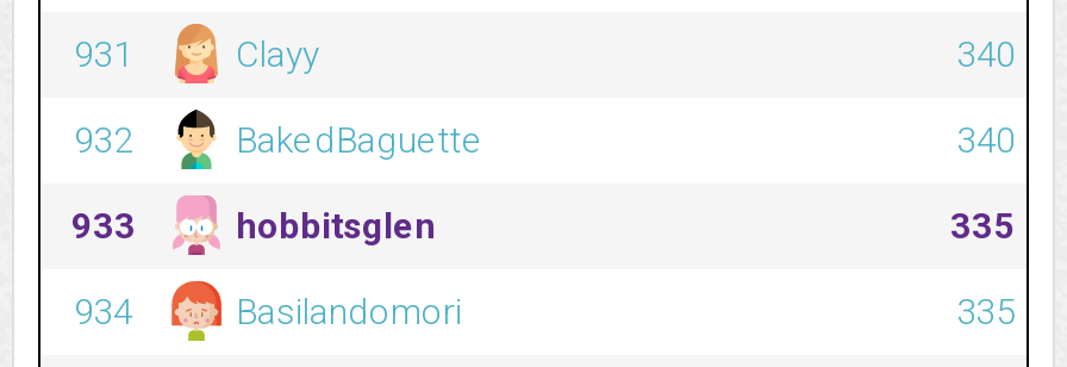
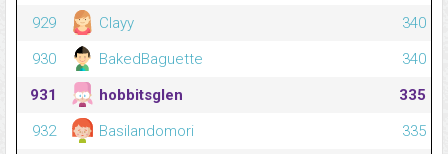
[75,34,132,76] 931 -> [31,14,55,32] 929
[75,119,132,162] 932 -> [31,50,55,68] 930
[71,205,136,248] 933 -> [30,86,57,104] 931
[75,291,132,334] 934 -> [31,122,55,140] 932

